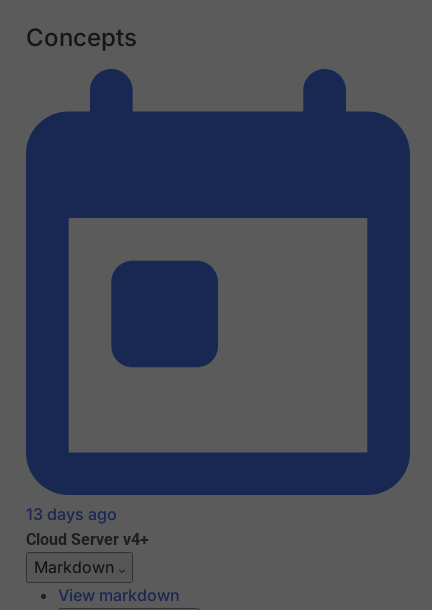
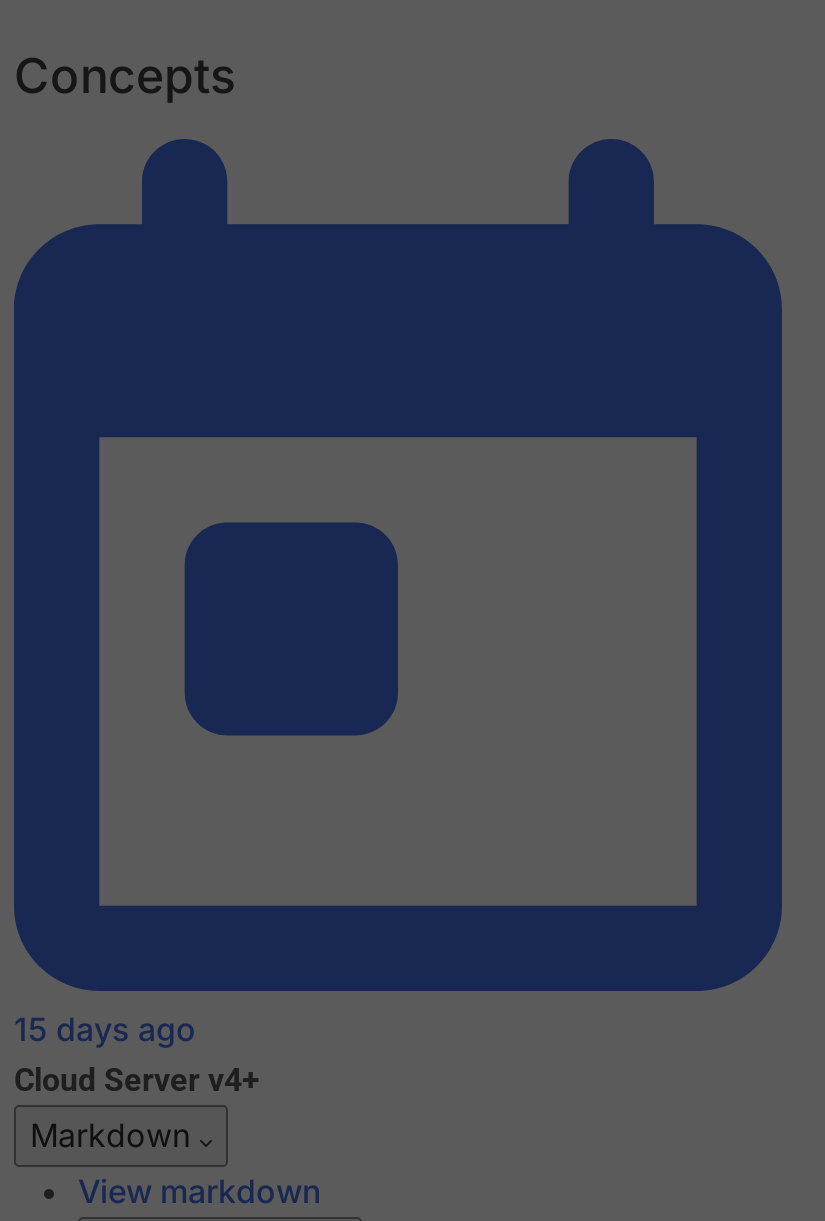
[26,504,117,524] 13 days ago -> [14,1010,196,1050] 15 days ago

